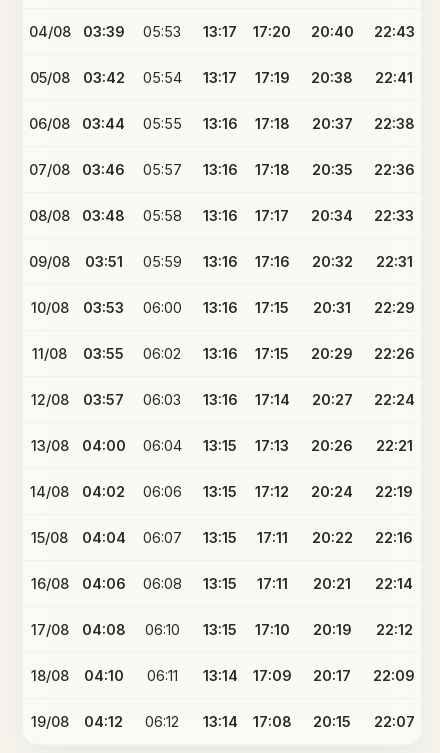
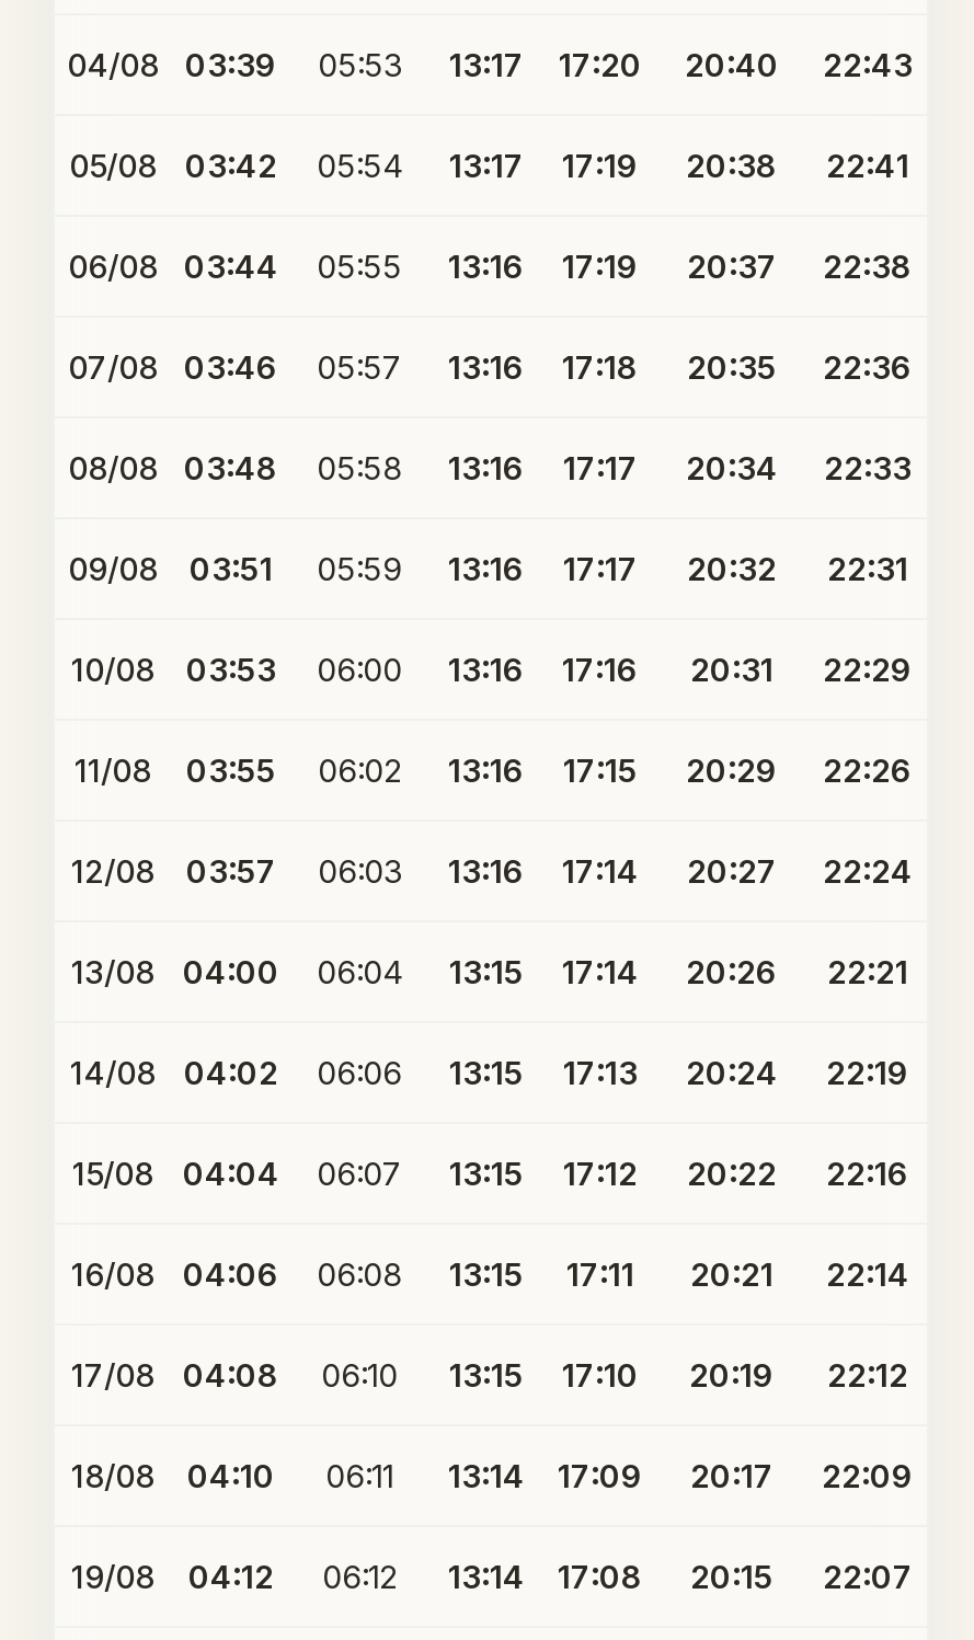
[29,115,414,132] 06/08 03:44 05:55 13:16 17:18 20:37 22:38 -> [68,248,913,285] 06/08 03:44 05:55 13:16 17:19 20:37 22:38
[29,253,412,270] 09/08 03:51 05:59 13:16 17:16 20:32 22:31 -> [68,550,908,587] 09/08 03:51 05:59 13:16 17:17 20:32 22:31
[30,299,414,316] 10/08 03:53 06:00 13:16 17:15 20:31 22:29 -> [71,651,913,688] 10/08 03:53 06:00 13:16 17:16 20:31 22:29
[30,437,412,454] 13/08 04:00 06:04 13:15 17:13 20:26 22:21 -> [71,953,908,990] 13/08 04:00 06:04 13:15 17:14 20:26 22:21
[30,483,413,500] 14/08 04:02 06:06 13:15 17:12 20:24 22:19 -> [70,1054,909,1091] 14/08 04:02 06:06 13:15 17:13 20:24 22:19
[31,529,413,546] 15/08 04:04 06:07 13:15 17:11 20:22 22:16 -> [72,1155,909,1192] 15/08 04:04 06:07 13:15 17:12 20:22 22:16

